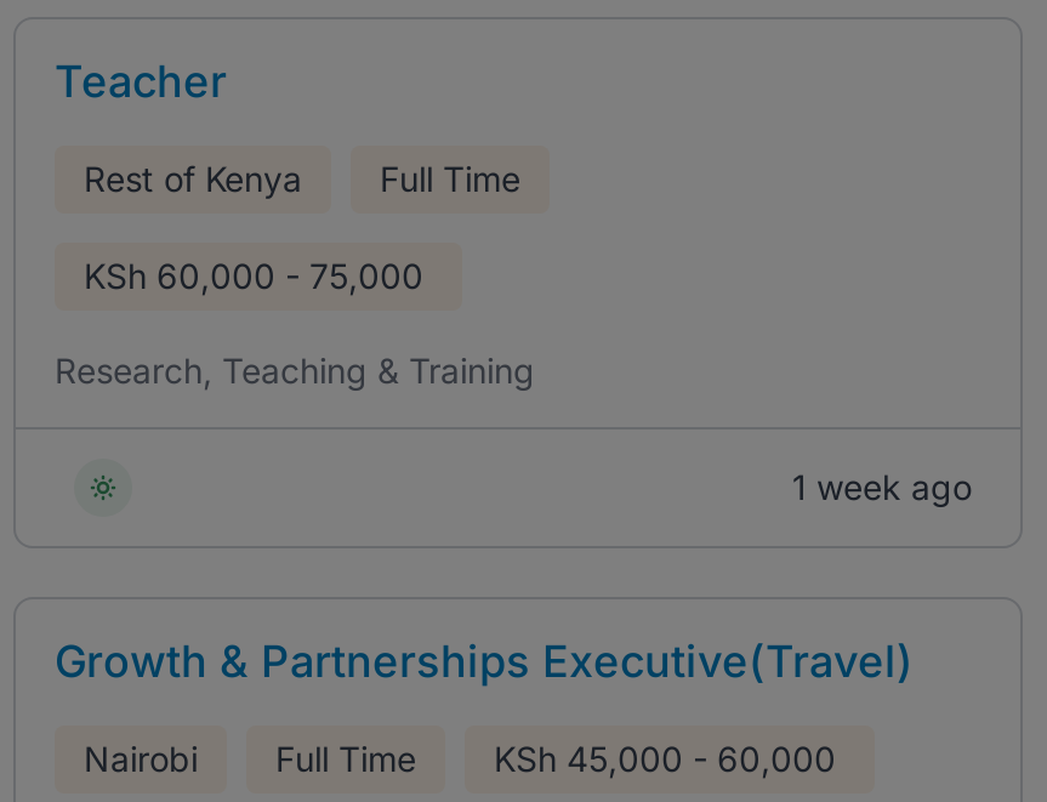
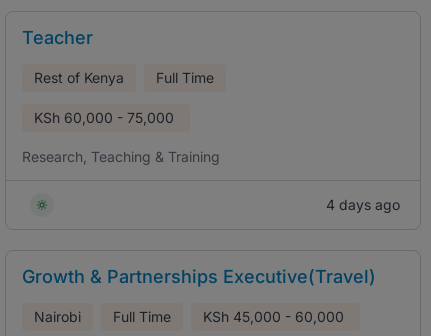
[792,466,972,507] 1 week ago -> [326,196,400,213] 4 days ago

